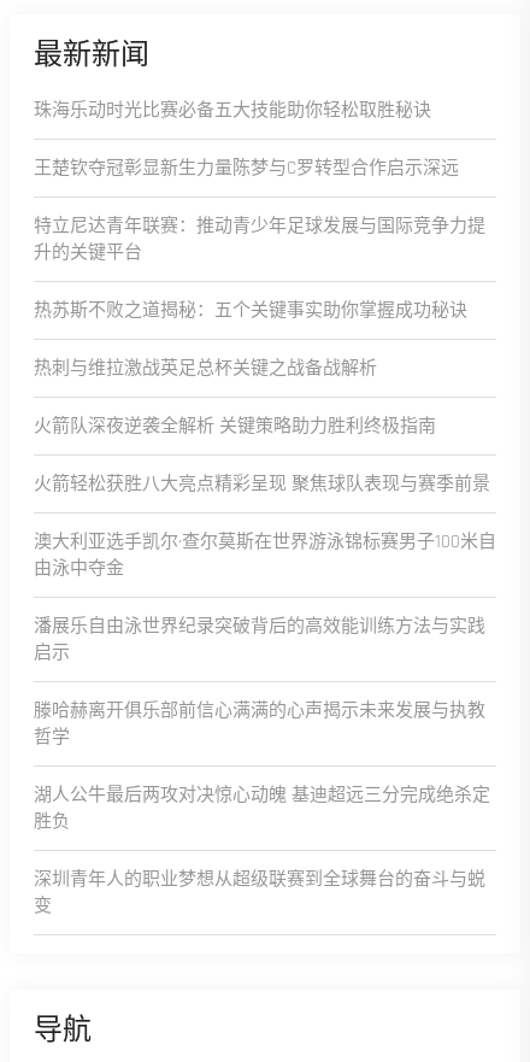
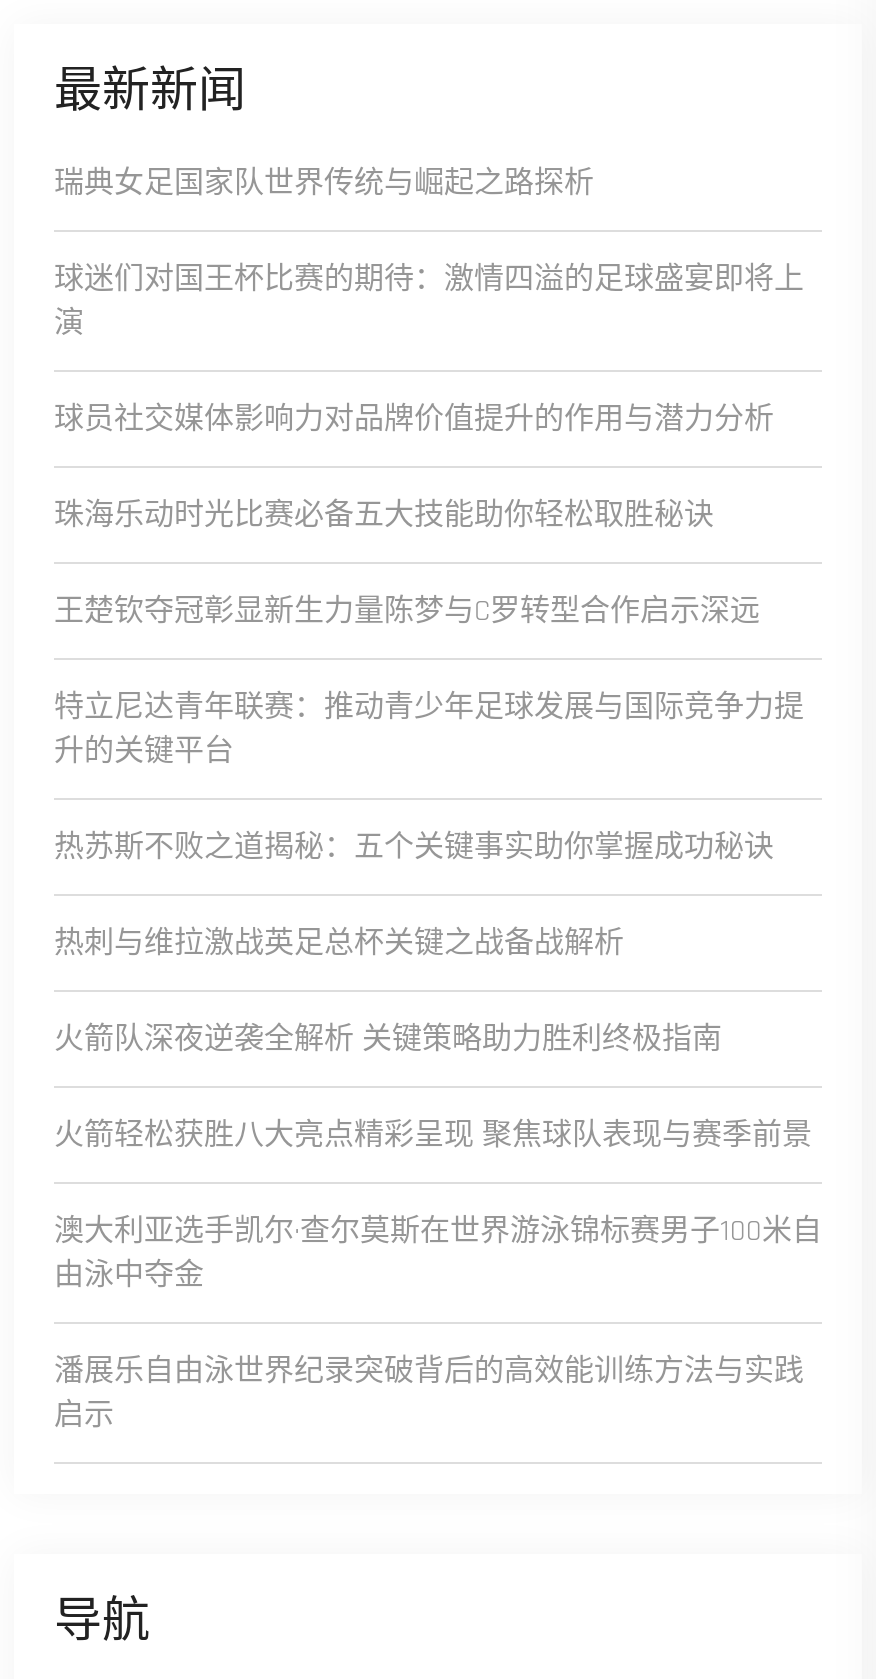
none -> [54,164,804,438] 瑞典女足国家队世界传统与崛起之路探析 | 球迷们对国王杯比赛的期待：激情四溢的足球盛宴即将上 | 演 | 球员社交媒体影响力对品牌价值提升的作用与潜力分析
moved [34,99,496,664] -> [54,496,822,1434]: 珠海乐动时光比赛必备五大技能助你轻松取胜秘诀 | 王楚钦夺冠彰显新生力量陈梦与C罗转型合作启示深远 | 特立尼达青年联赛：推动青少年足球发展与国际竞争力提 | ... | 潘展乐自由泳世界纪录突破背后的高效能训练方法与实践 | 启示
[34,699,490,917] 滕哈赫离开俱乐部前信心满满的心声揭示未来发展与执教 | 哲学 | 湖人公牛最后两攻对决惊心动魄 基迪超远三分完成绝杀定 | 胜负 | 深圳青年人的职业梦想从超级联赛到全球舞台的奋斗与蜕 | 变 -> none

